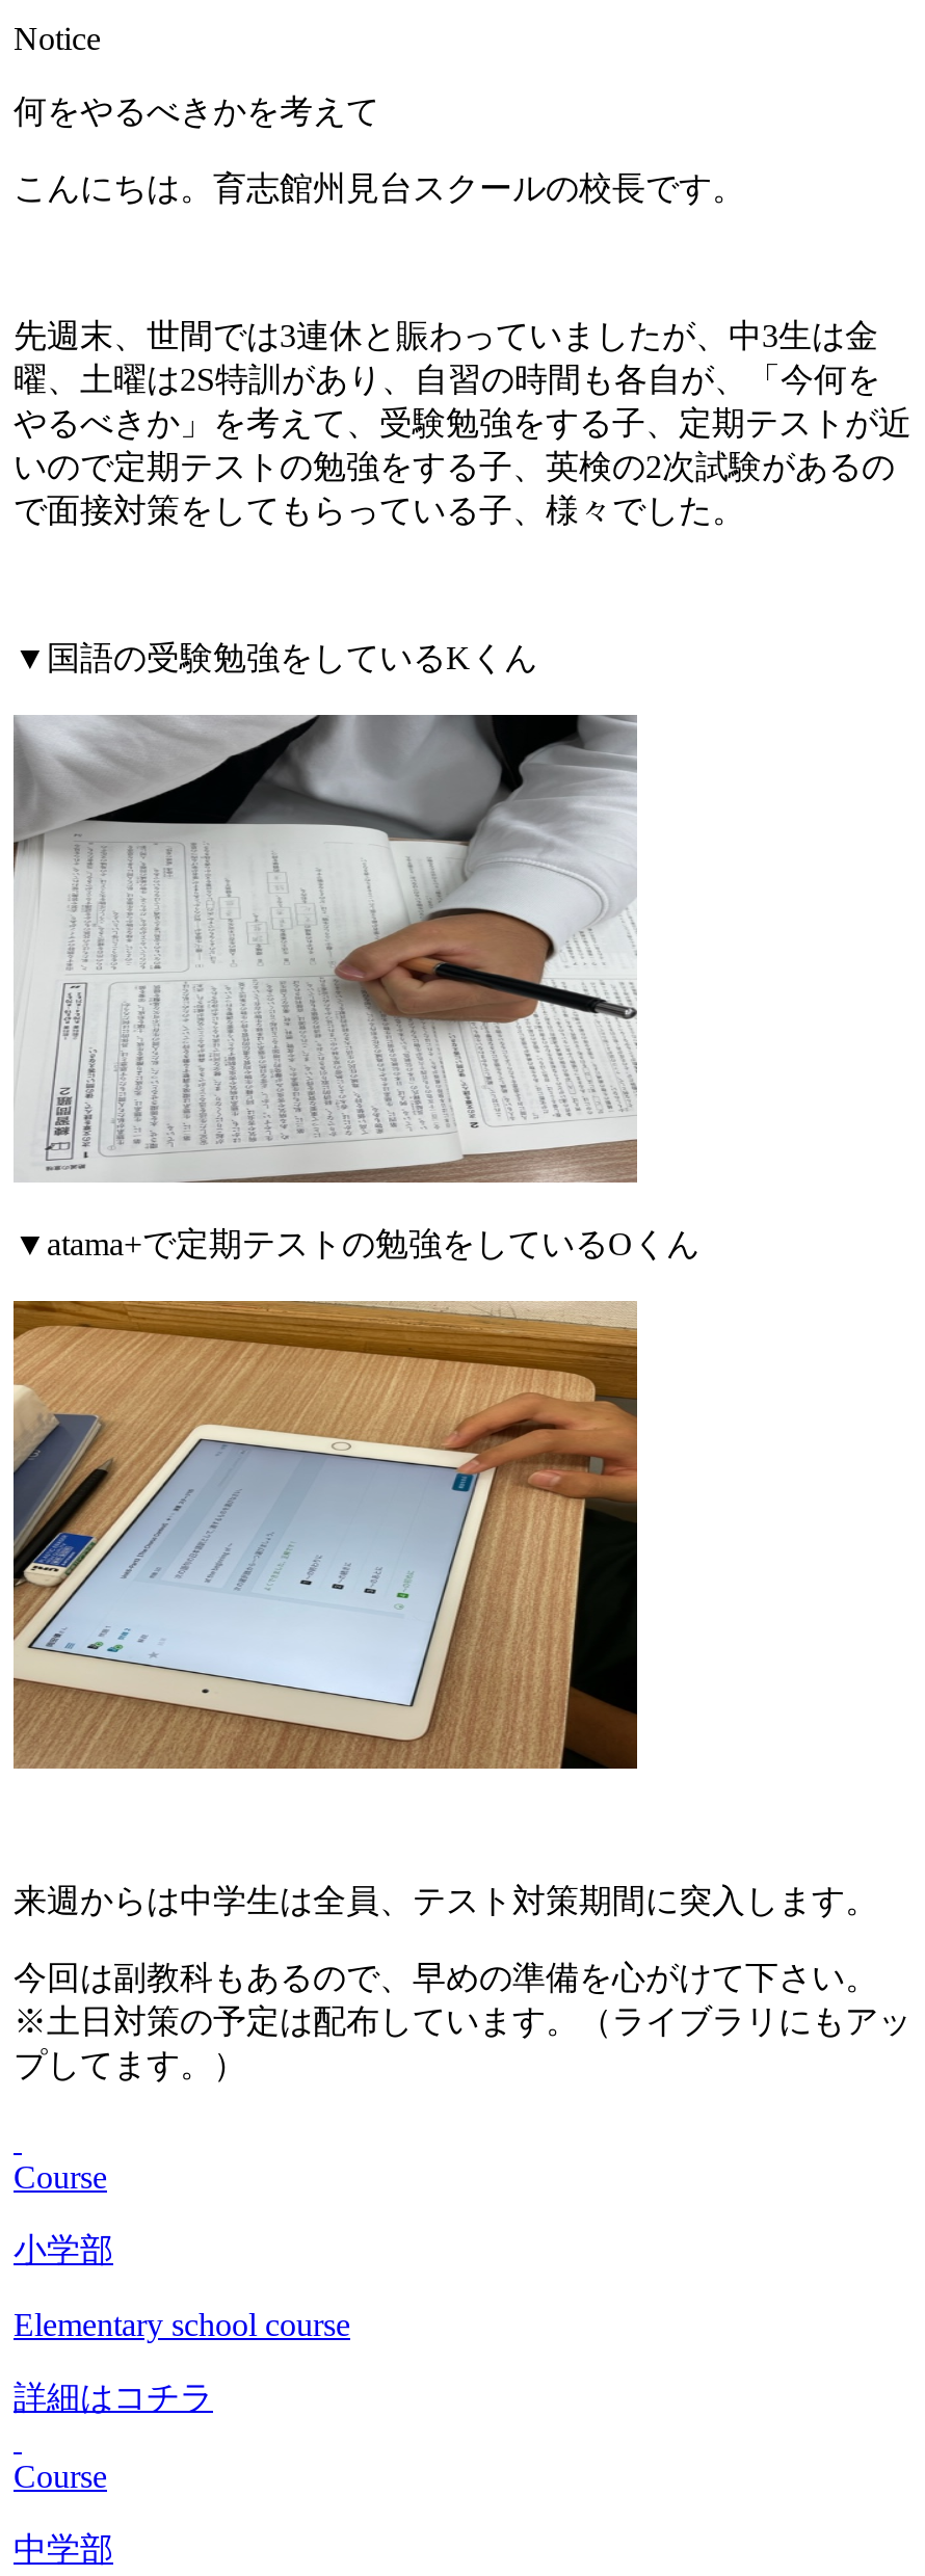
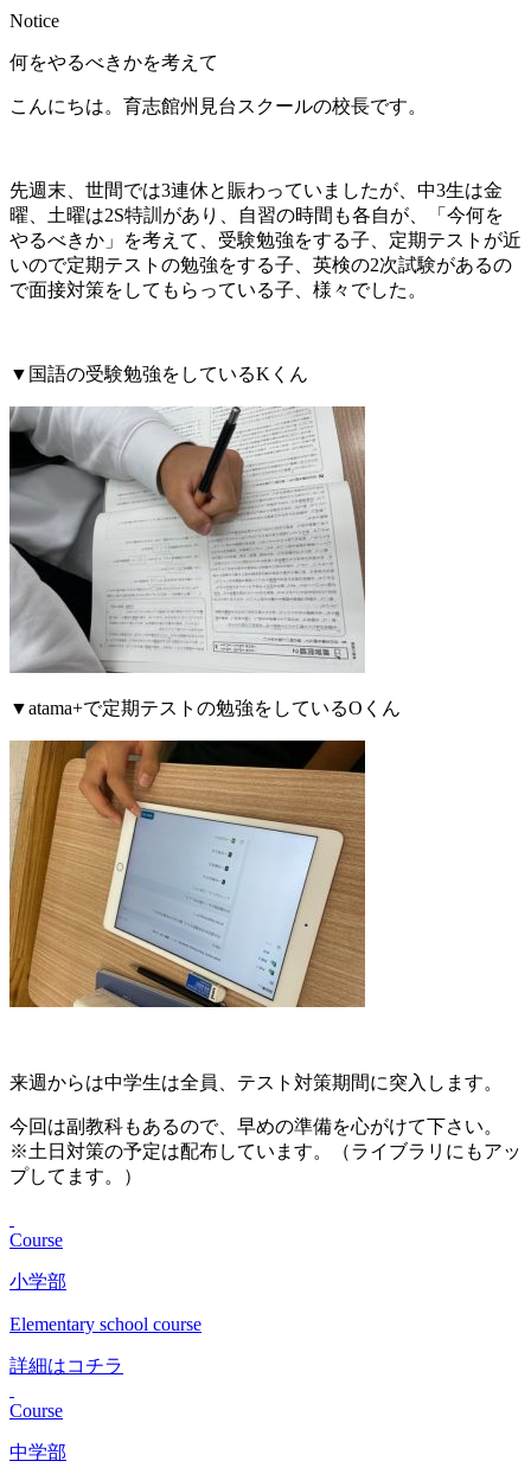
[16,713,637,1183] [image] -> [9,406,366,673] [image]
[11,1299,639,1771] [image] -> [8,739,366,1008] [image]

